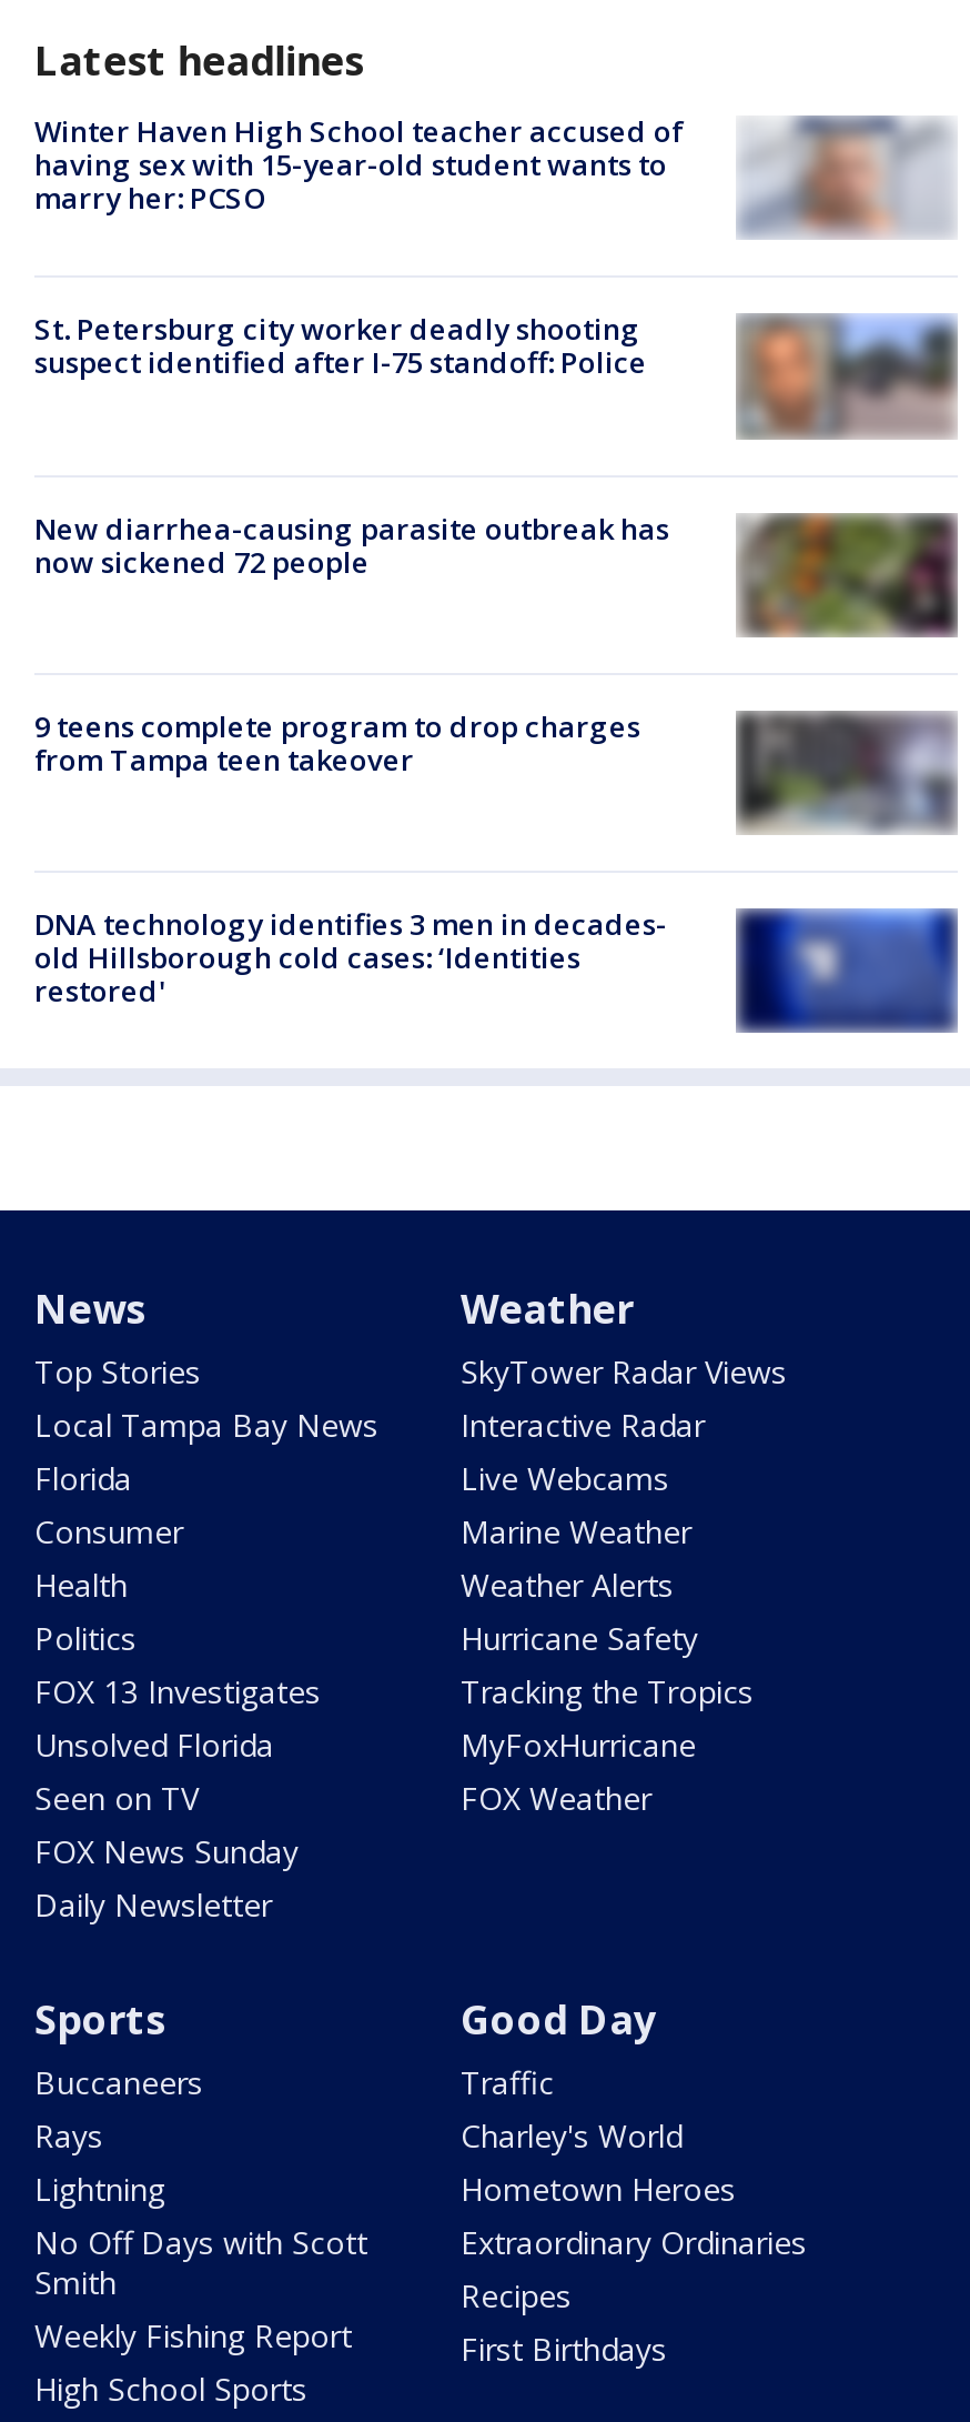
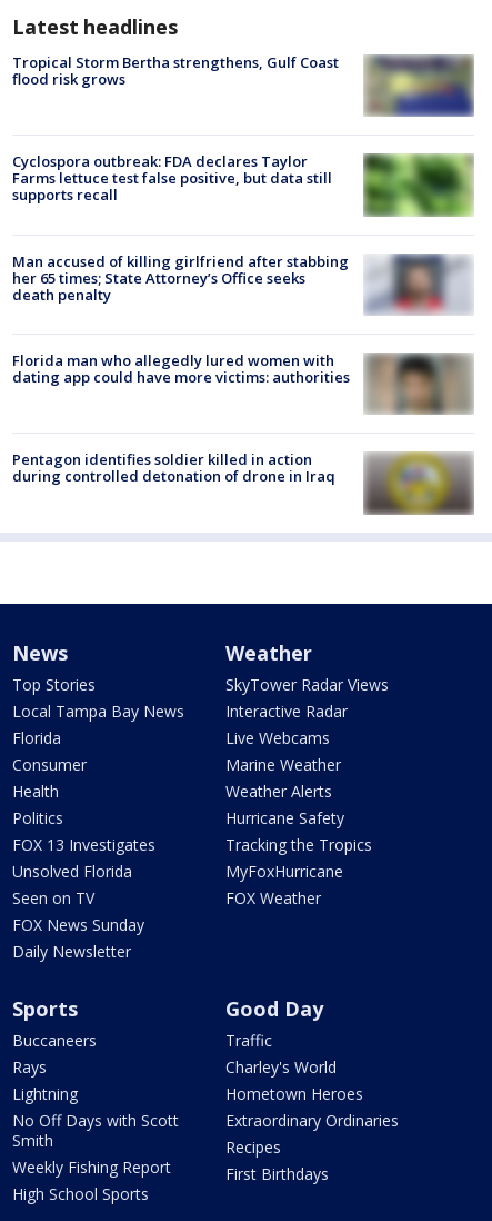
[34,111,956,238] [image] | Winter Haven High School teacher accused of | having sex with 15-year-old student wants to | marry her: PCSO -> [12,52,474,117] [image] | Tropical Storm Bertha strengthens, Gulf Coast | flood risk grows
[34,309,647,383] St. Petersburg city worker deadly shooting | suspect identified after I-75 standoff: Police -> [12,152,332,205] Cyclospora outbreak: FDA declares Taylor | Farms lettuce test false positive, but data still | supports recall
[738,313,958,440] [image] -> [364,153,474,217] [image]
[34,508,958,637] [image] | New diarrhea-causing parasite outbreak has | now sickened 72 people -> [12,251,473,315] [image] | Man accused of killing girlfriend after stabbing | her 65 times; State Attorney’s Office seeks | death penalty
[34,706,640,779] 9 teens complete program to drop charges | from Tampa teen takeover -> [12,350,350,387] Florida man who allegedly lured women with | dating app could have more victims: authorities
[736,713,956,833] [image] -> [364,355,472,415] [image]
[34,904,958,1033] [image] | DNA technology identifies 3 men in decades- | old Hillsborough cold cases: ‘Identities | restored' -> [12,450,474,515] [image] | Pentagon identifies soldier killed in action | during controlled detonation of drone in Iraq

